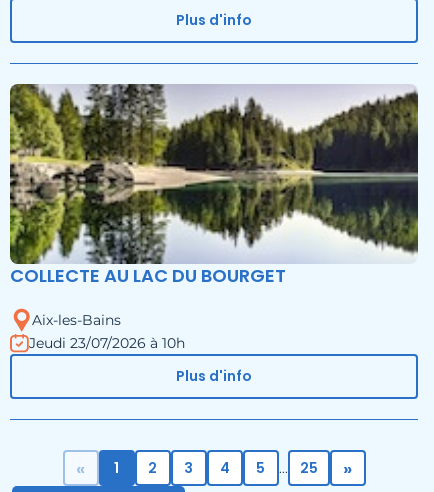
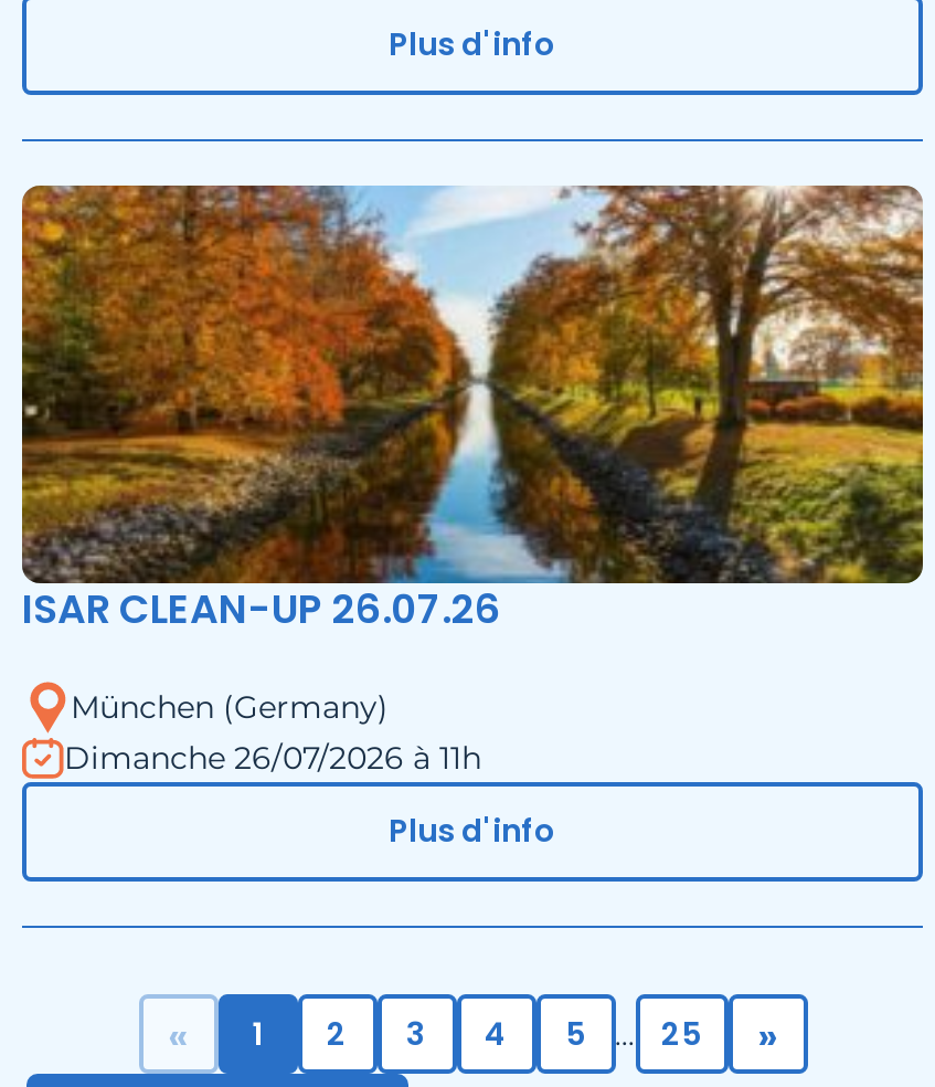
[9,83,419,288] [image] | COLLECTE AU LAC DU BOURGET -> [20,183,925,637] [image] | ISAR CLEAN-UP 26.07.26
[29,311,185,352] Aix-les-Bains | Jeudi 23/07/2026 à 10h -> [64,687,481,779] München (Germany) | Dimanche 26/07/2026 à 11h

